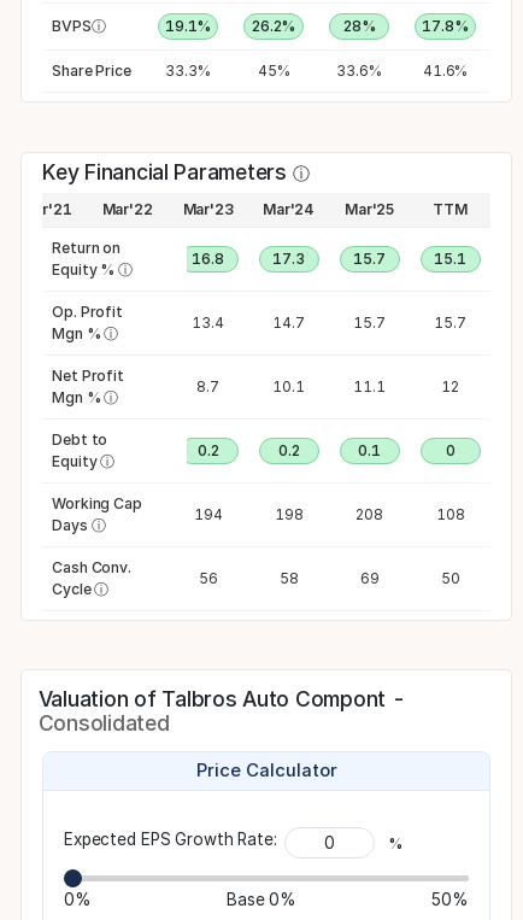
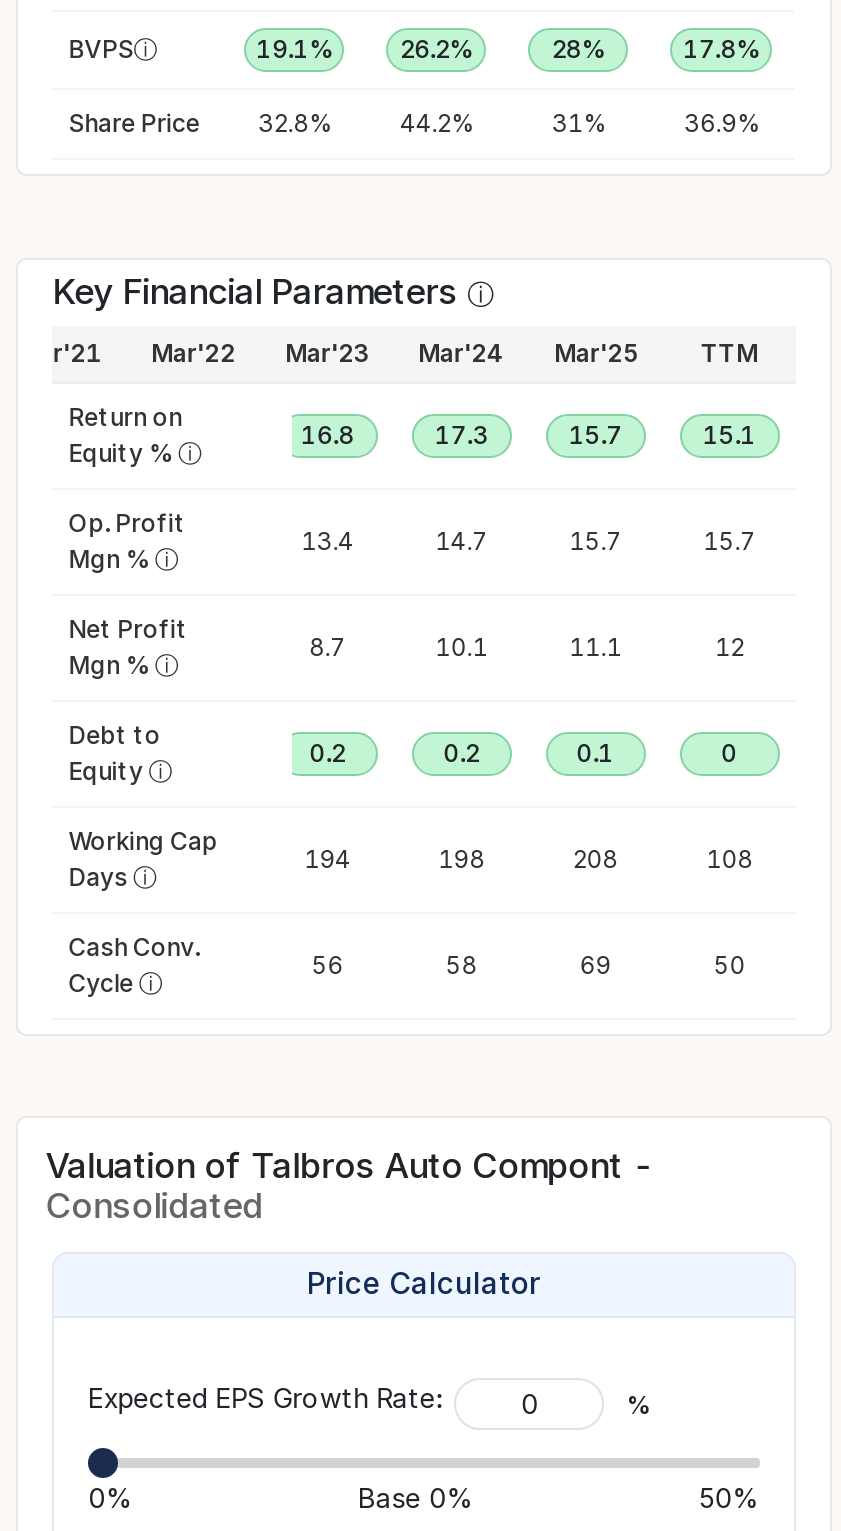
[52,62,211,80] Share Price 33.3% -> [68,109,331,139] Share Price 32.8%
[258,62,290,80] 45% -> [400,109,473,139] 44.2%
[337,62,382,80] 33.6% -> [552,109,605,139] 31%
[423,62,468,80] 41.6% -> [684,109,759,139] 36.9%

